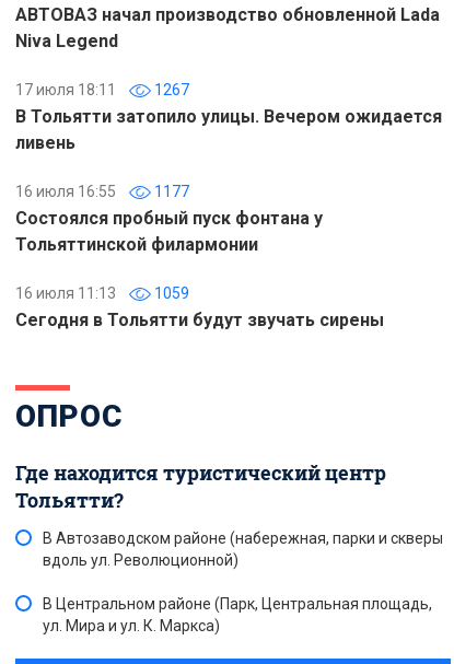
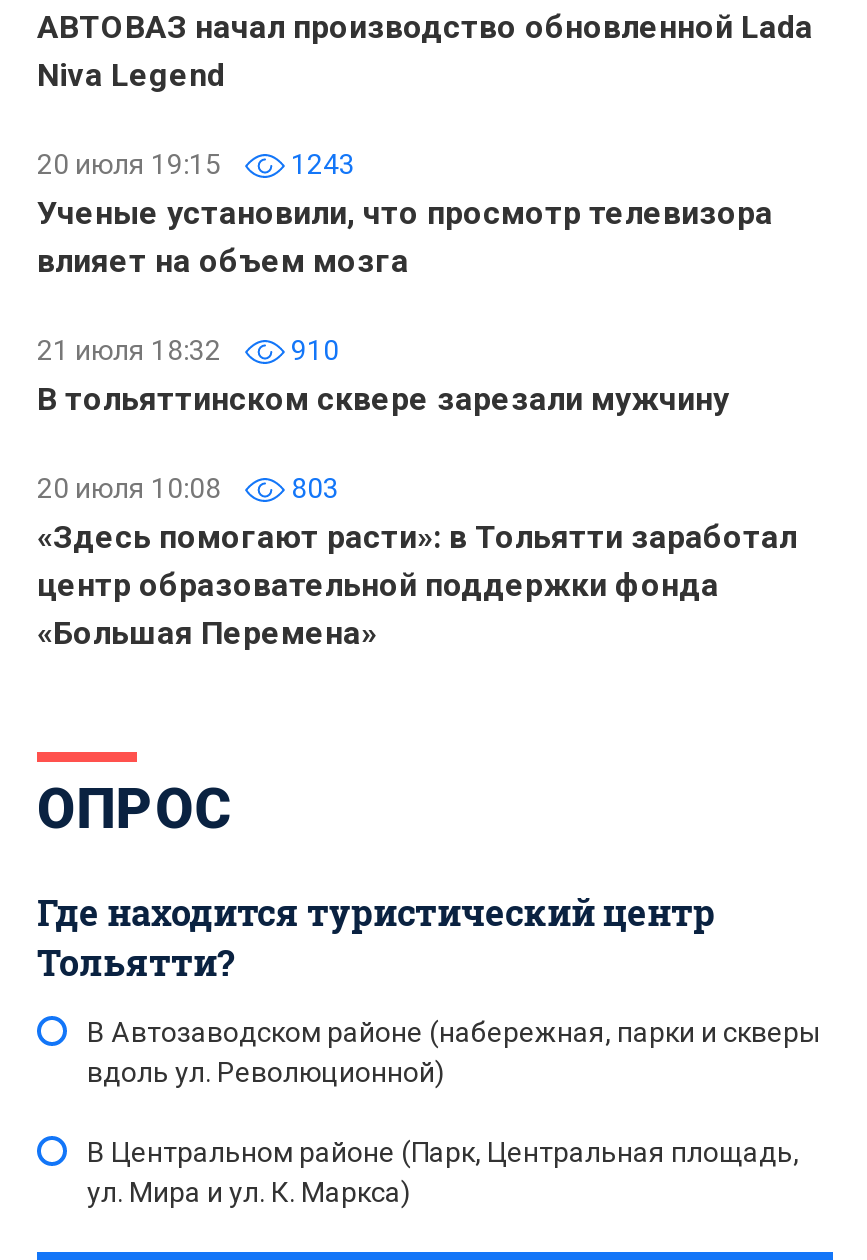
[15,81,442,153] 17 июля 18:11 | 1267 | В Тольятти затопило улицы. Вечером ожидается | ливень -> [37,148,773,280] 20 июля 19:15 | 1243 | Ученые установили, что просмотр телевизора | влияет на объем мозга
[15,183,323,255] 16 июля 16:55 | 1177 | Состоялся пробный пуск фонтана у | Тольяттинской филармонии -> [37,334,729,418] 21 июля 18:32 | 910 | В тольяттинском сквере зарезали мужчину
[15,285,384,331] 16 июля 11:13 | 1059 | Сегодня в Тольятти будут звучать сирены -> [37,472,797,652] 20 июля 10:08 | 803 | «Здесь помогают расти»: в Тольятти заработал | центр образовательной поддержки фонда | «Большая Перемена»

